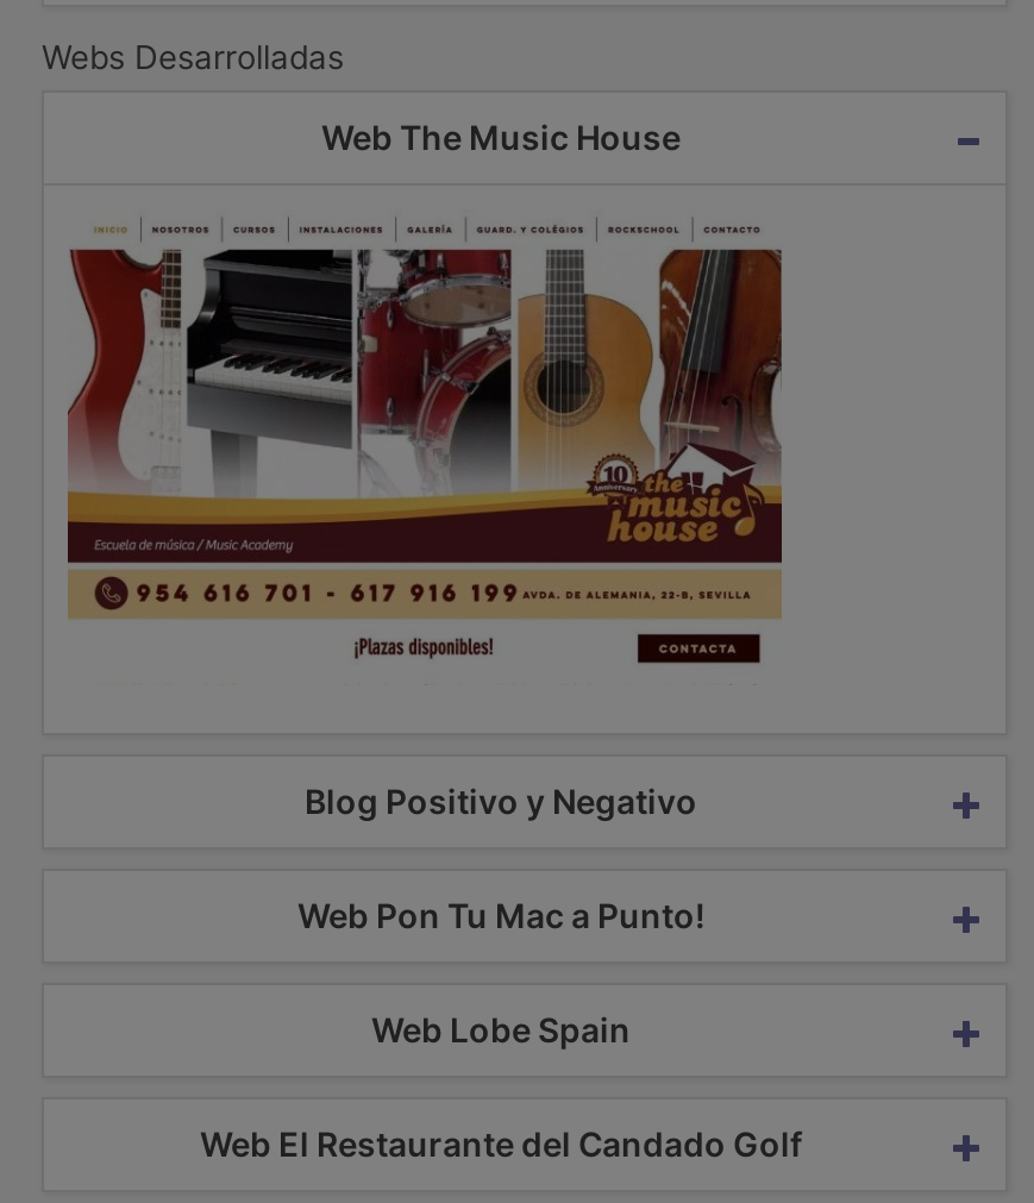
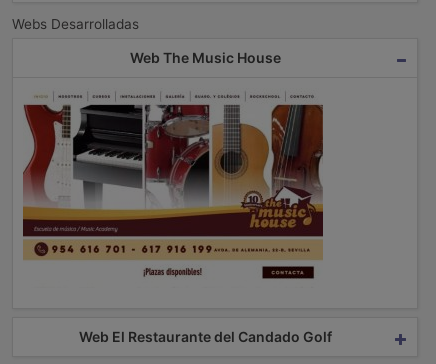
[297,780,704,1049] Blog Positivo y Negativo | Web Pon Tu Mac a Punto! | Web Lobe Spain -> none

